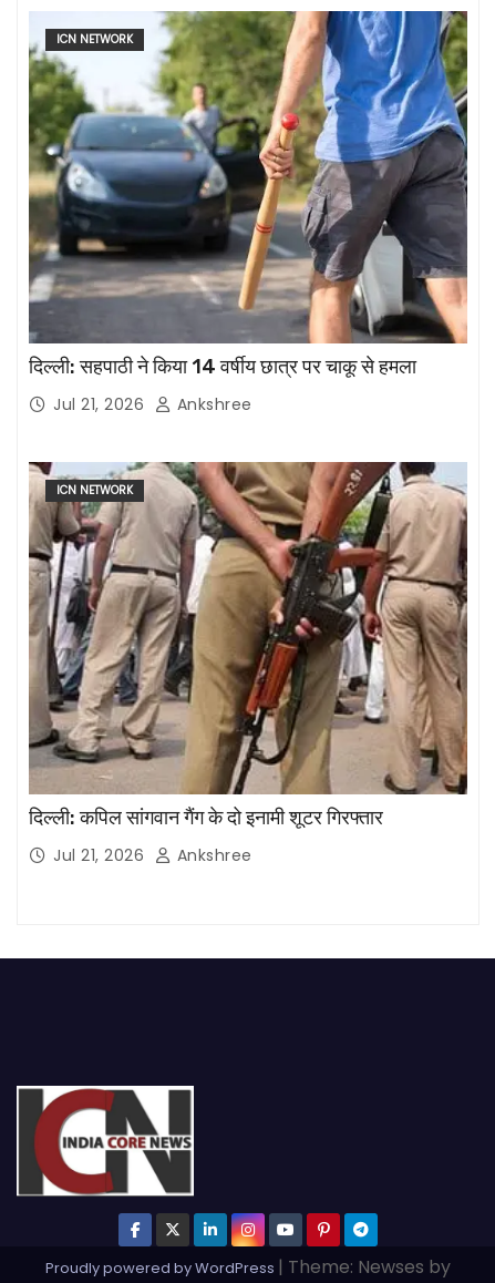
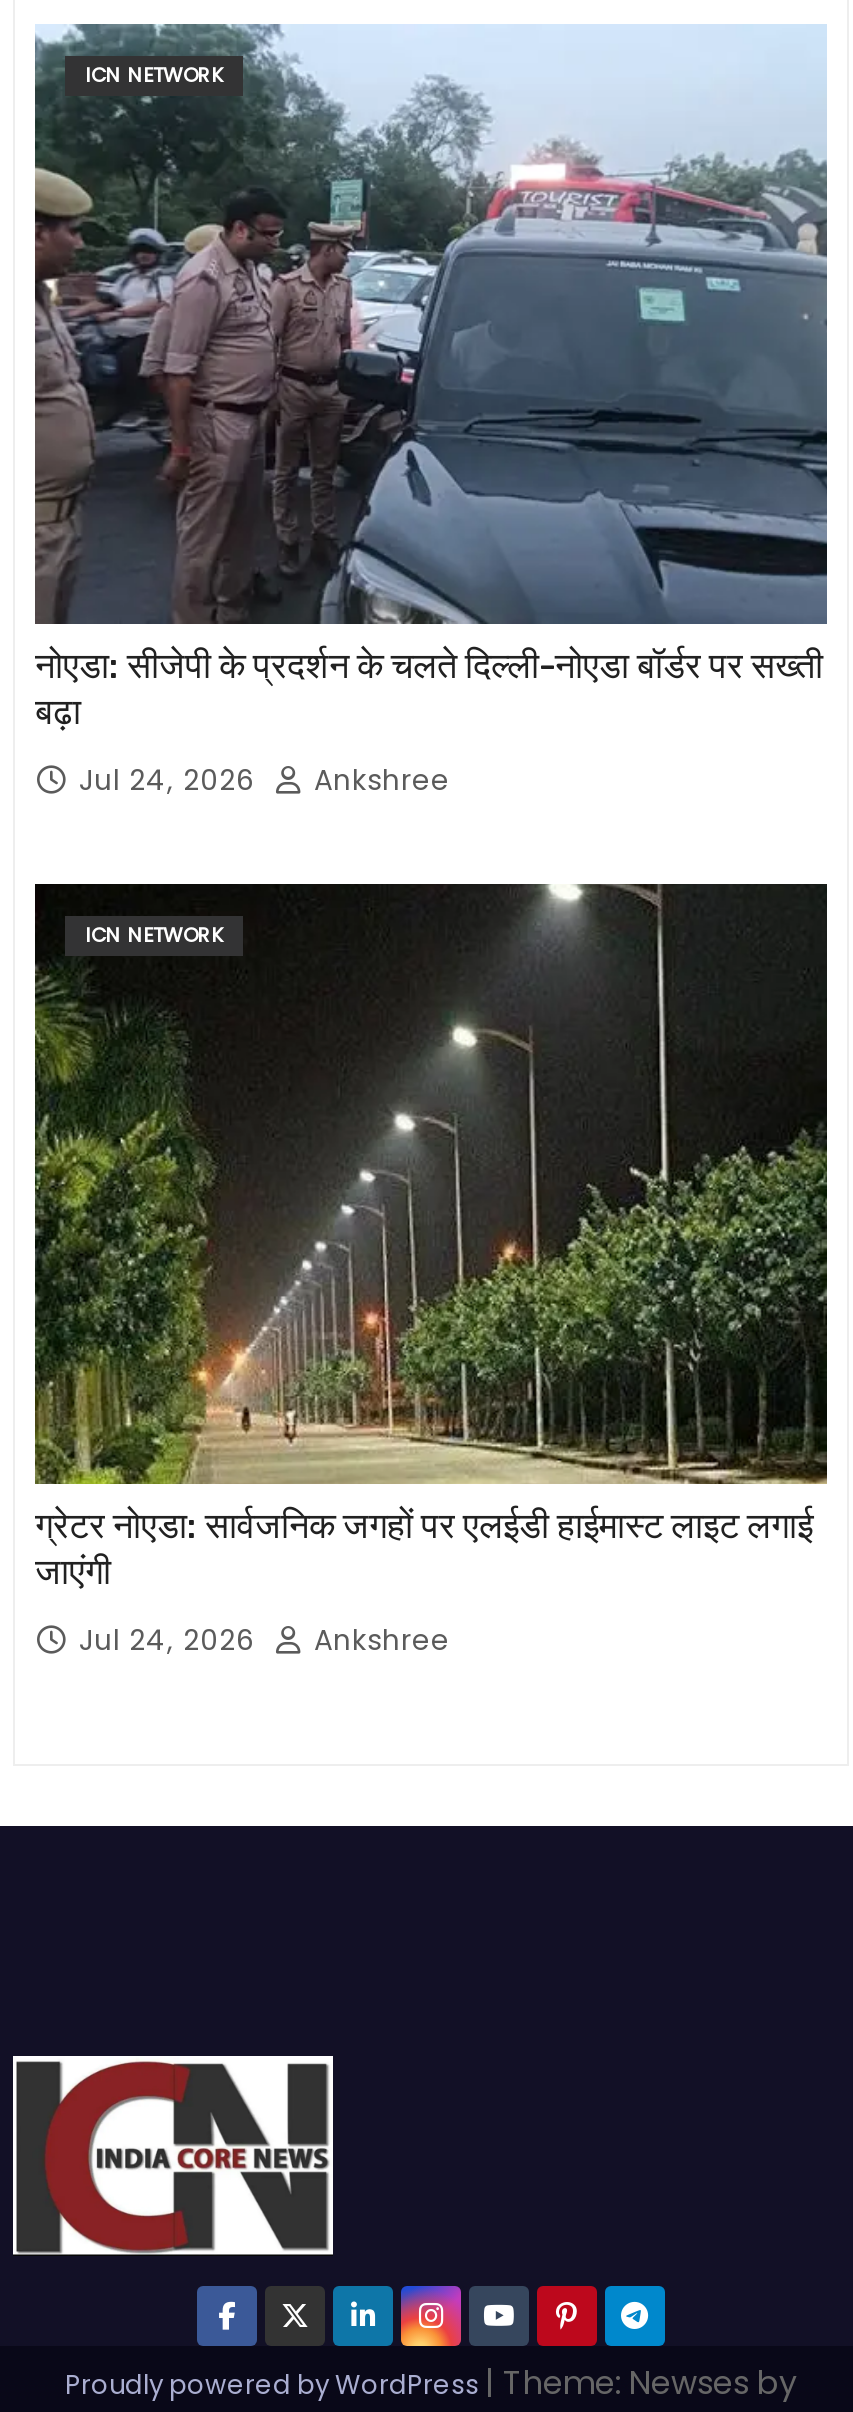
[29,10,468,379] [image] | दिल्ली: सहपाठी ने किया 14 वर्षीय छात्र पर चाकू से हमला -> [33,22,829,733] [image] | नोएडा: सीजेपी के प्रदर्शन के चलते दिल्ली-नोएडा बॉर्डर पर सख्ती | बढ़ा
[53,393,252,415] Jul 21, 2026 Ankshree -> [79,759,450,799] Jul 24, 2026 Ankshree
[28,461,468,830] [image] | दिल्ली: कपिल सांगवान गैंग के दो इनामी शूटर गिरफ्तार -> [33,882,829,1593] [image] | ग्रेटर नोएडा: सार्वजनिक जगहों पर एलईडी हाईमास्ट लाइट लगाई | जाएंगी
[53,844,252,866] Jul 21, 2026 Ankshree -> [79,1619,450,1659] Jul 24, 2026 Ankshree

